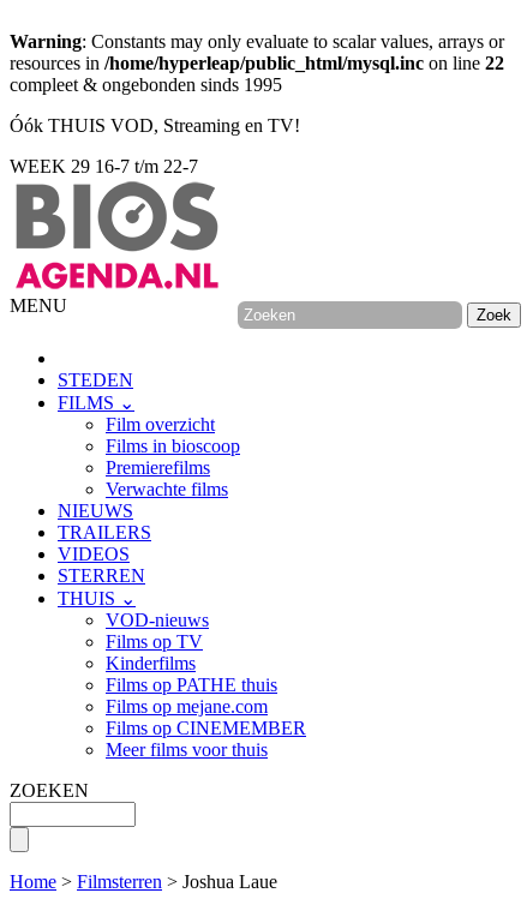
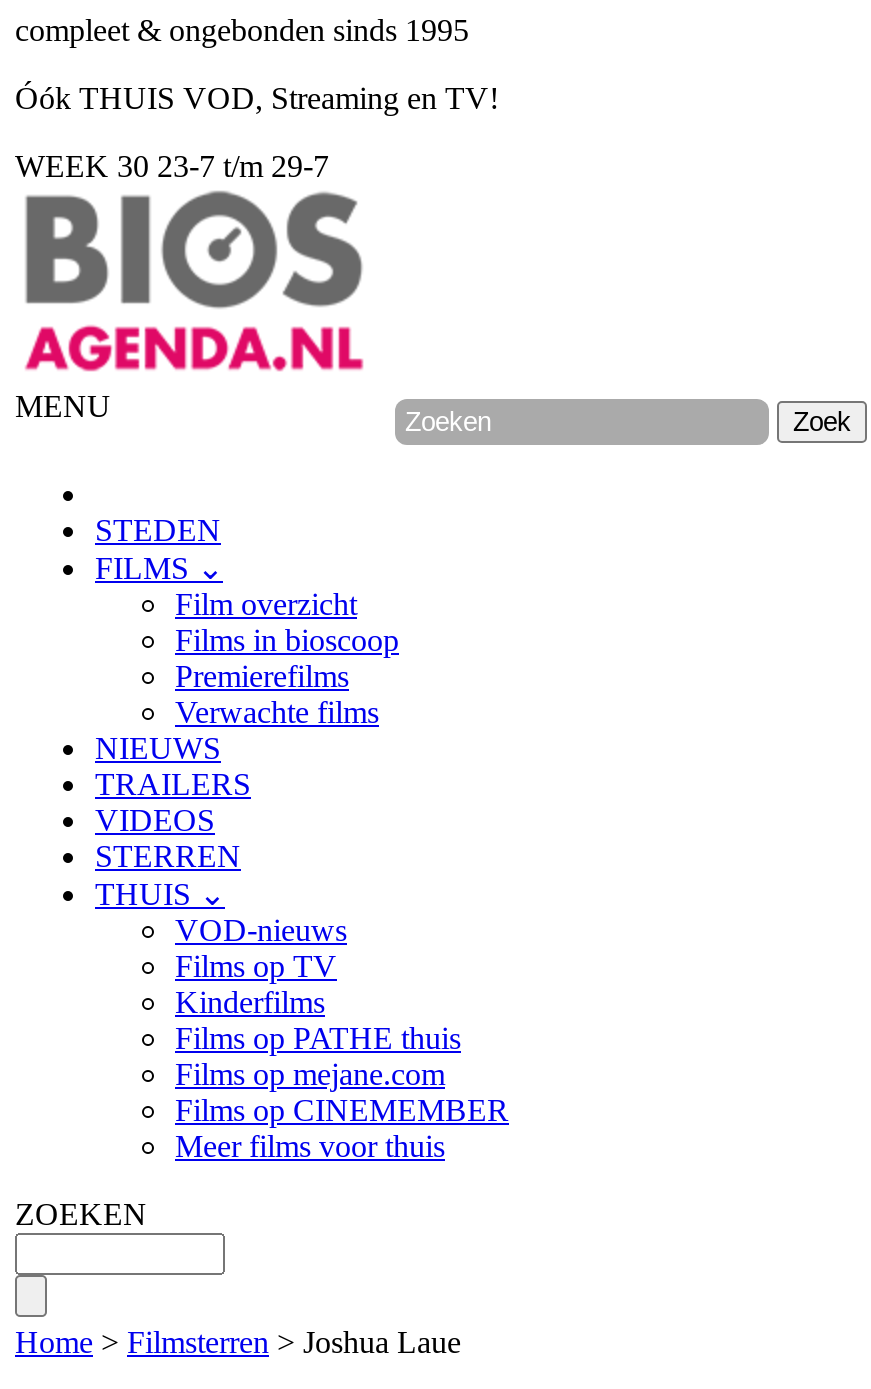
[10,31,504,73] Warning: Constants may only evaluate to scalar values, arrays or | resources in /home/hyperleap/public_html/mysql.inc on line 22 -> none
[10,156,198,176] WEEK 29 16-7 t/m 22-7 -> [15,149,329,183] WEEK 30 23-7 t/m 29-7

